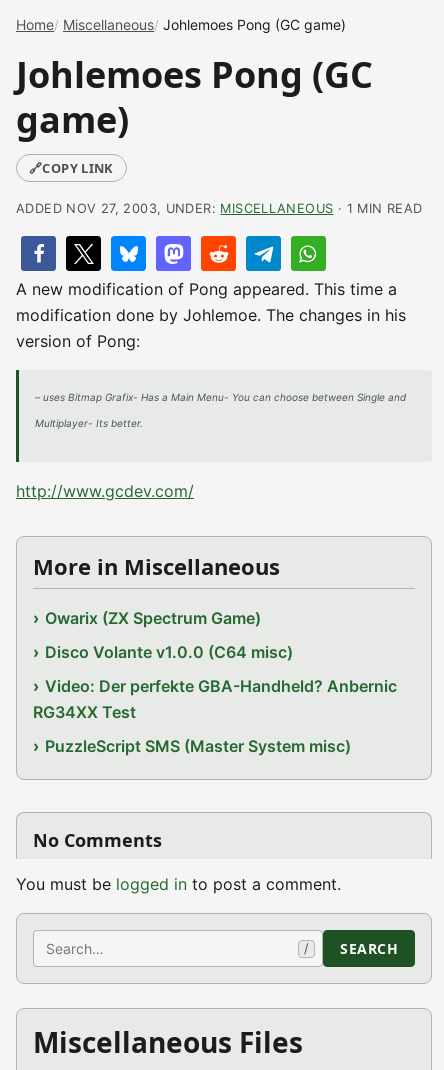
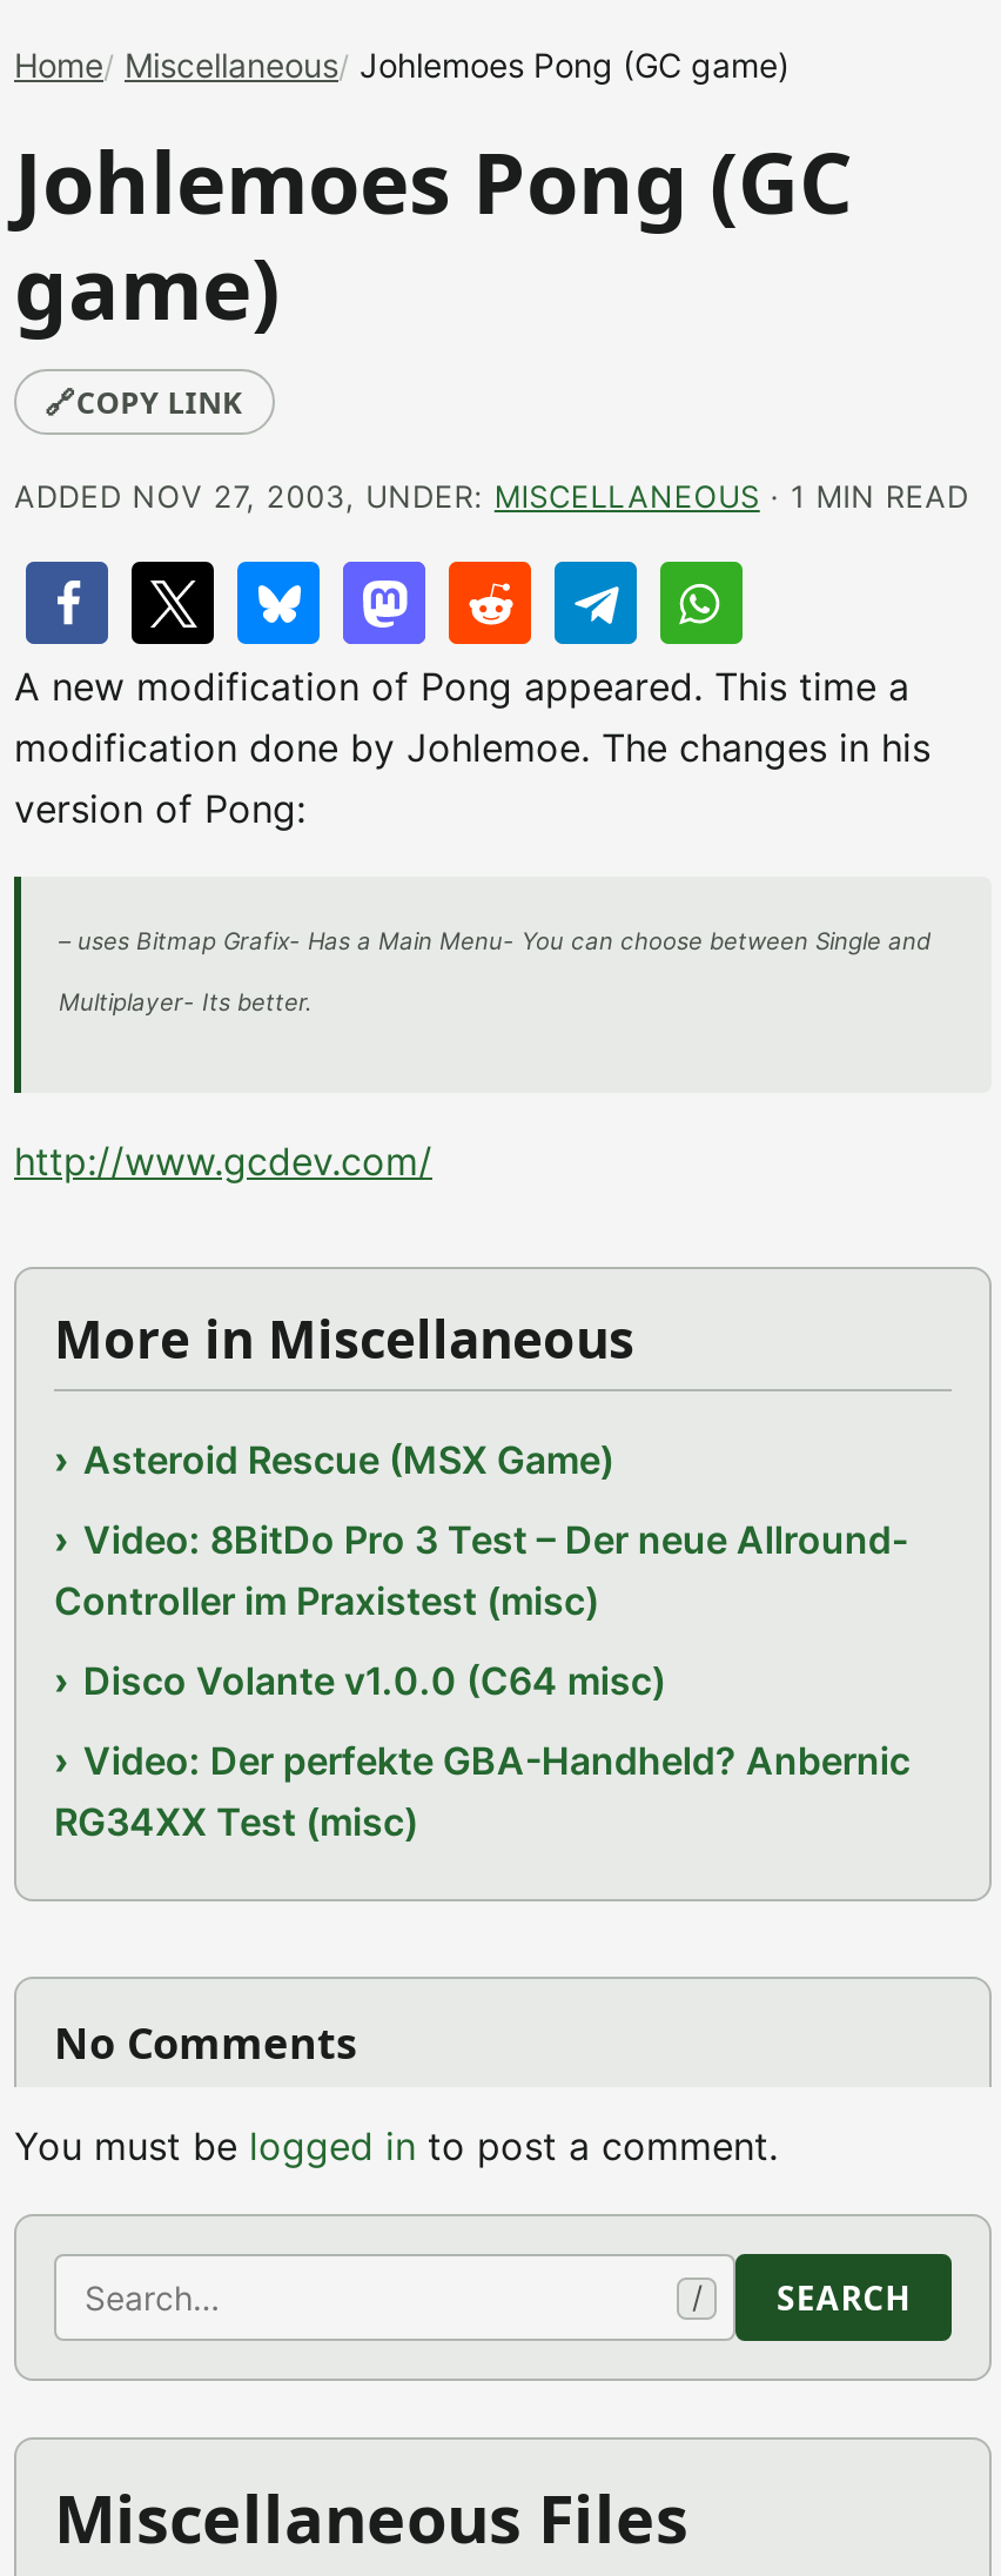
[45,608,261,628] Owarix (ZX Spectrum Game) -> [54,1436,908,1624] Asteroid Rescue (MSX Game) | Video: 8BitDo Pro 3 Test – Der neue Allround- | Controller im Praxistest (misc)
moved [45,642,397,696] -> [83,1657,910,1784]: Disco Volante v1.0.0 (C64 misc) | Video: Der perfekte GBA-Handheld? Anbernic
[33,702,351,756] RG34XX Test | PuzzleScript SMS (Master System misc) -> [54,1798,418,1845] RG34XX Test (misc)

